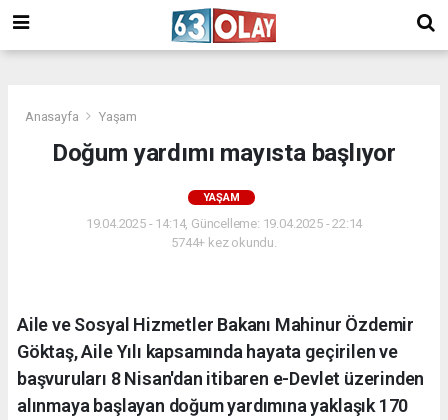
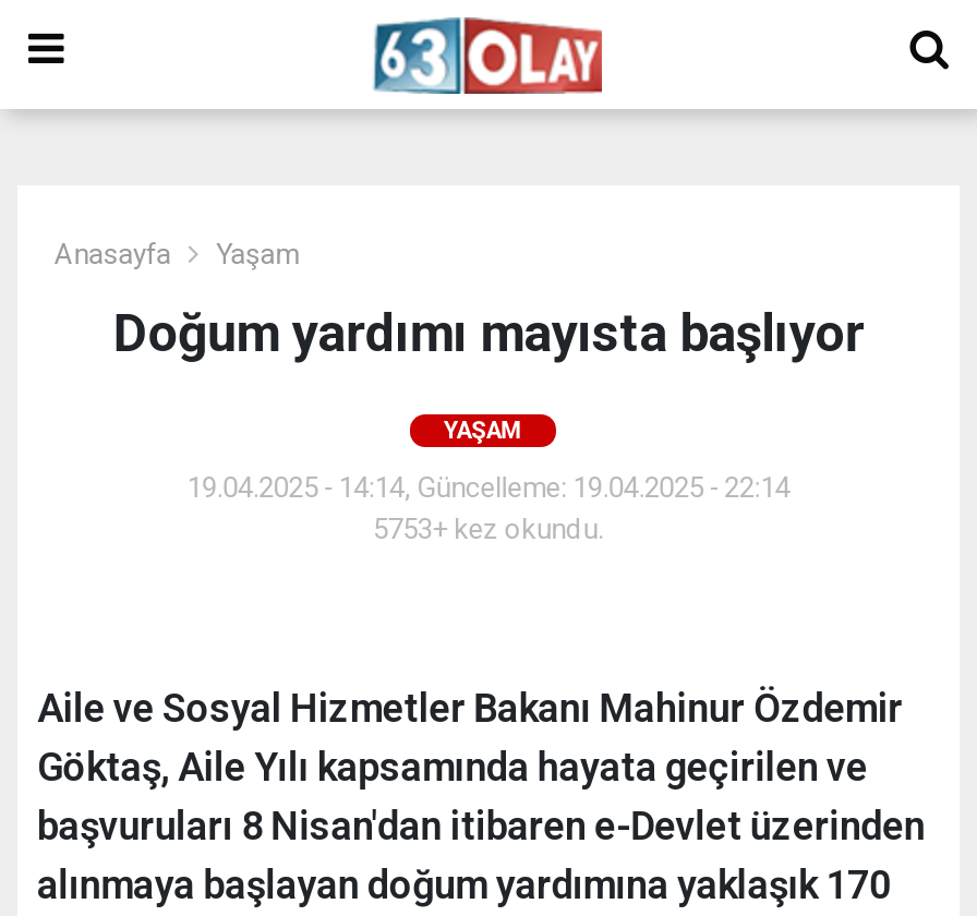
[171,235,277,250] 5744+ kez okundu. -> [373,512,604,545] 5753+ kez okundu.

